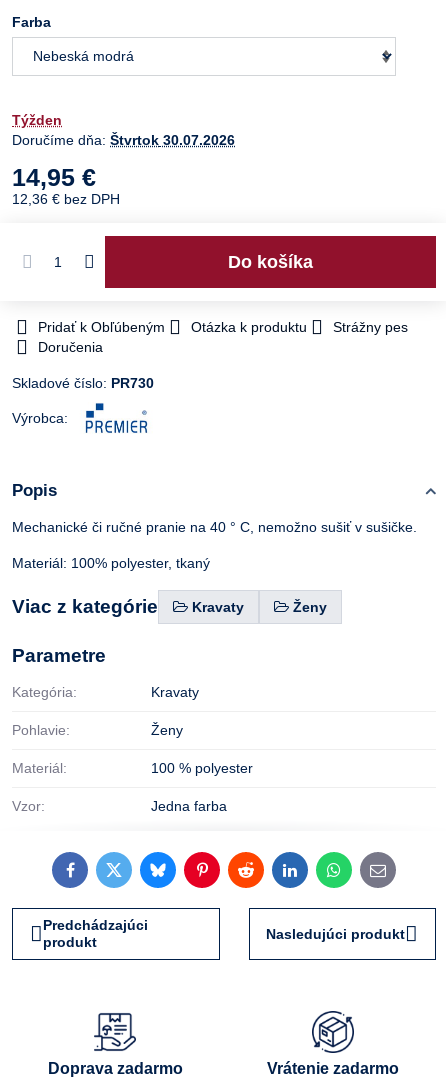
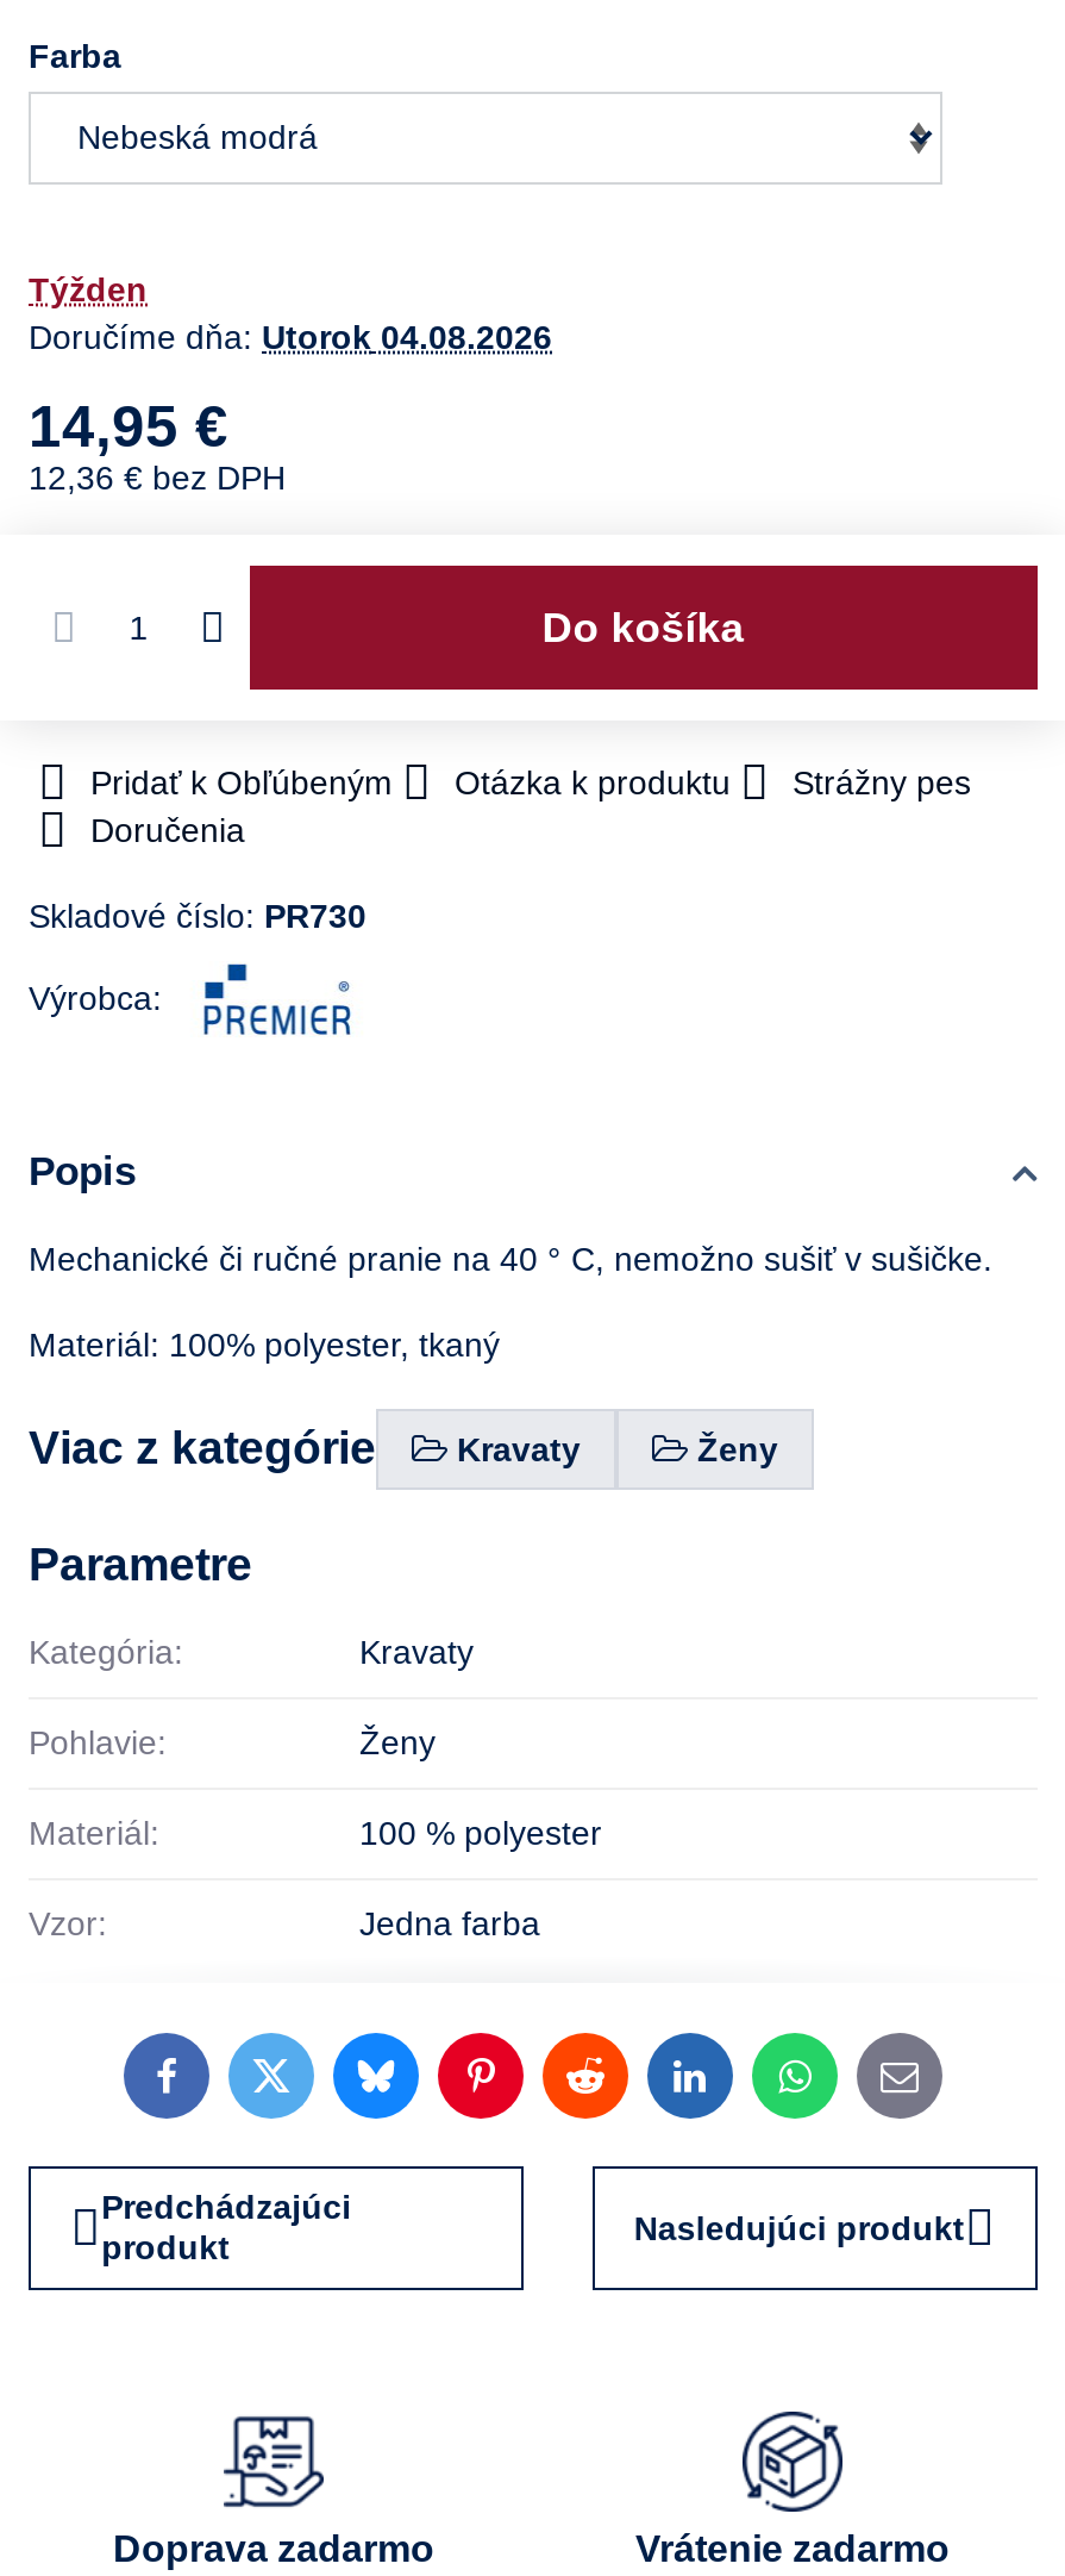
[12,132,235,148] Doručíme dňa: Štvrtok 30.07.2026 -> [29,319,552,357] Doručíme dňa: Utorok 04.08.2026

